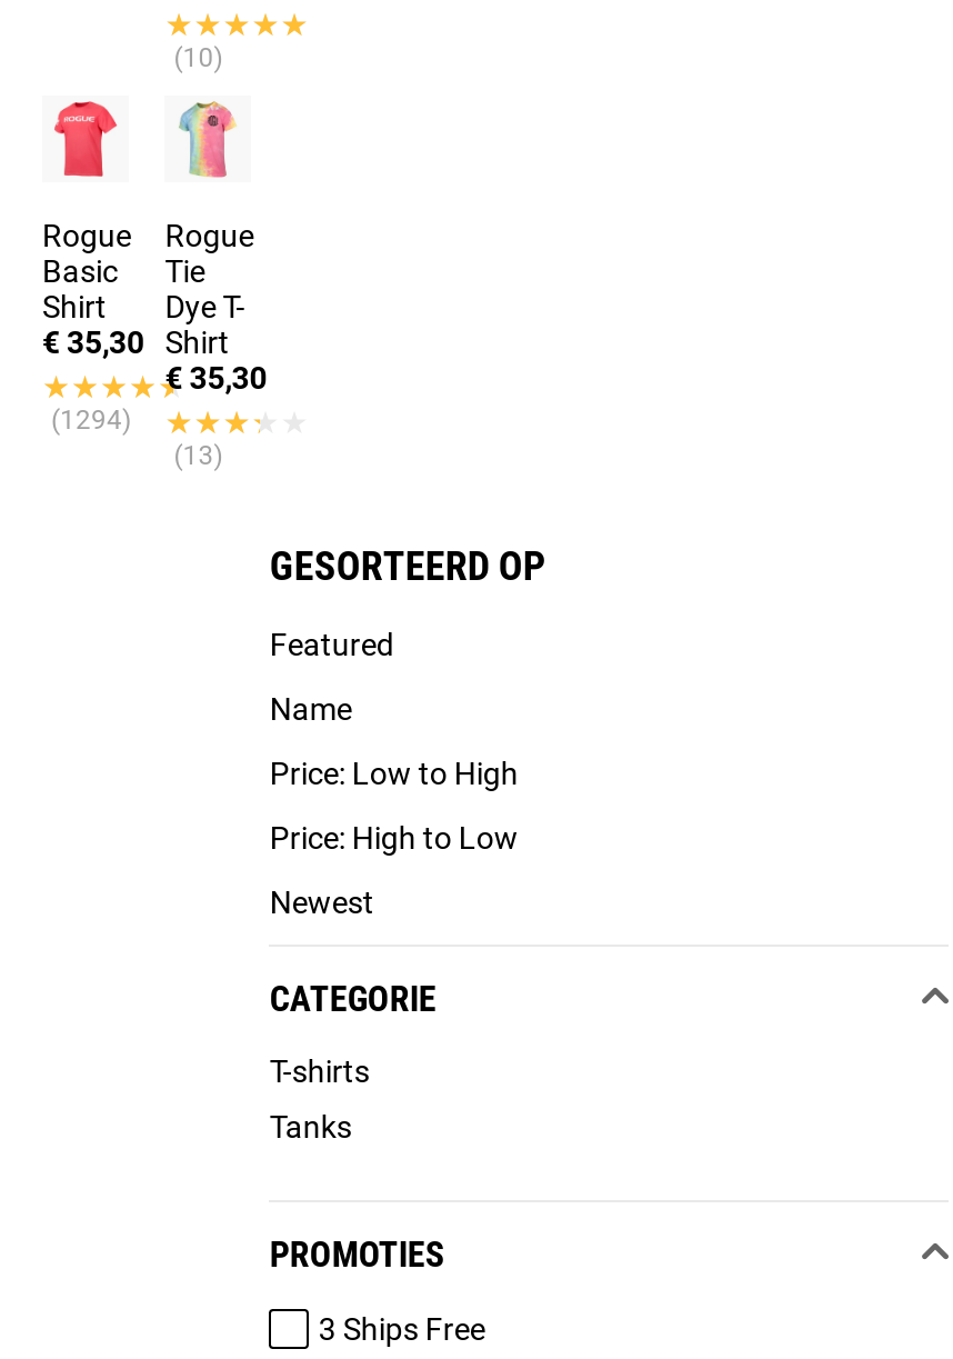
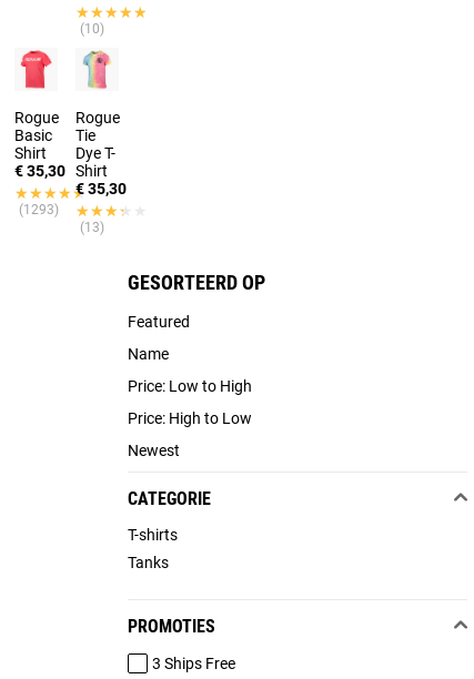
[51,405,131,436] (1294) -> [19,202,59,218] (1293)

